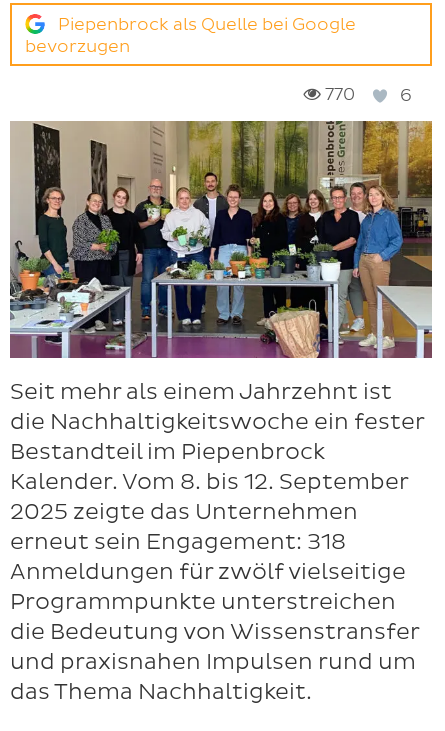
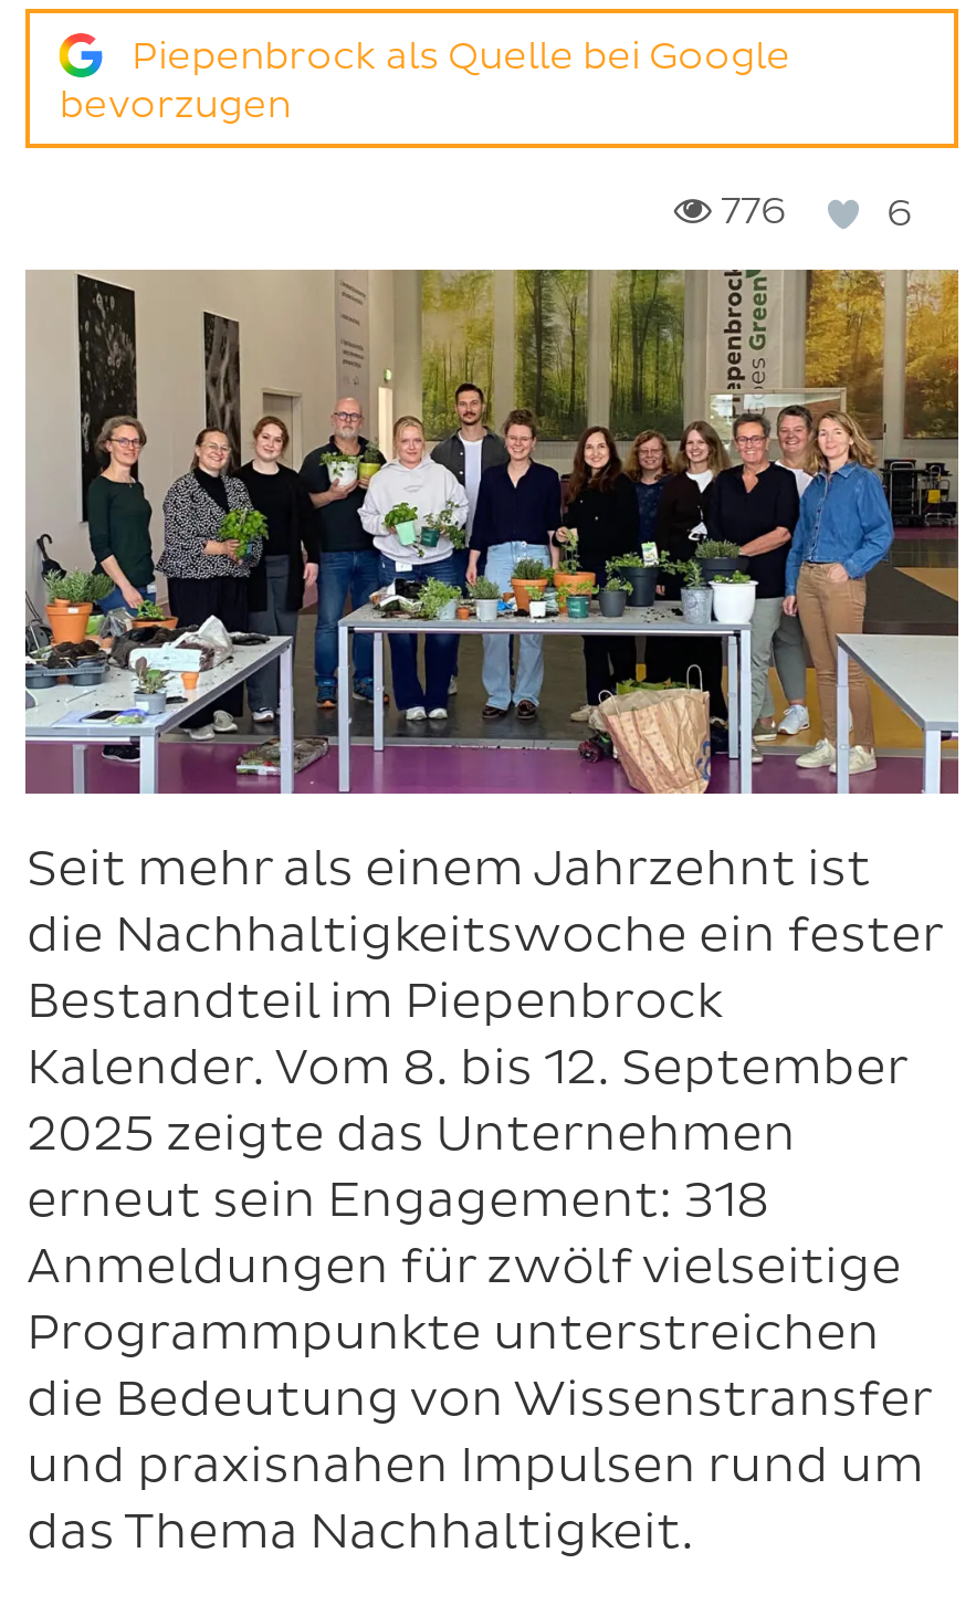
[320,84,354,105] 770 -> [712,189,787,235] 776

